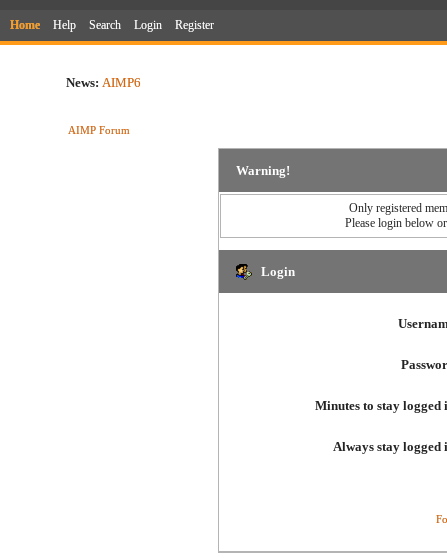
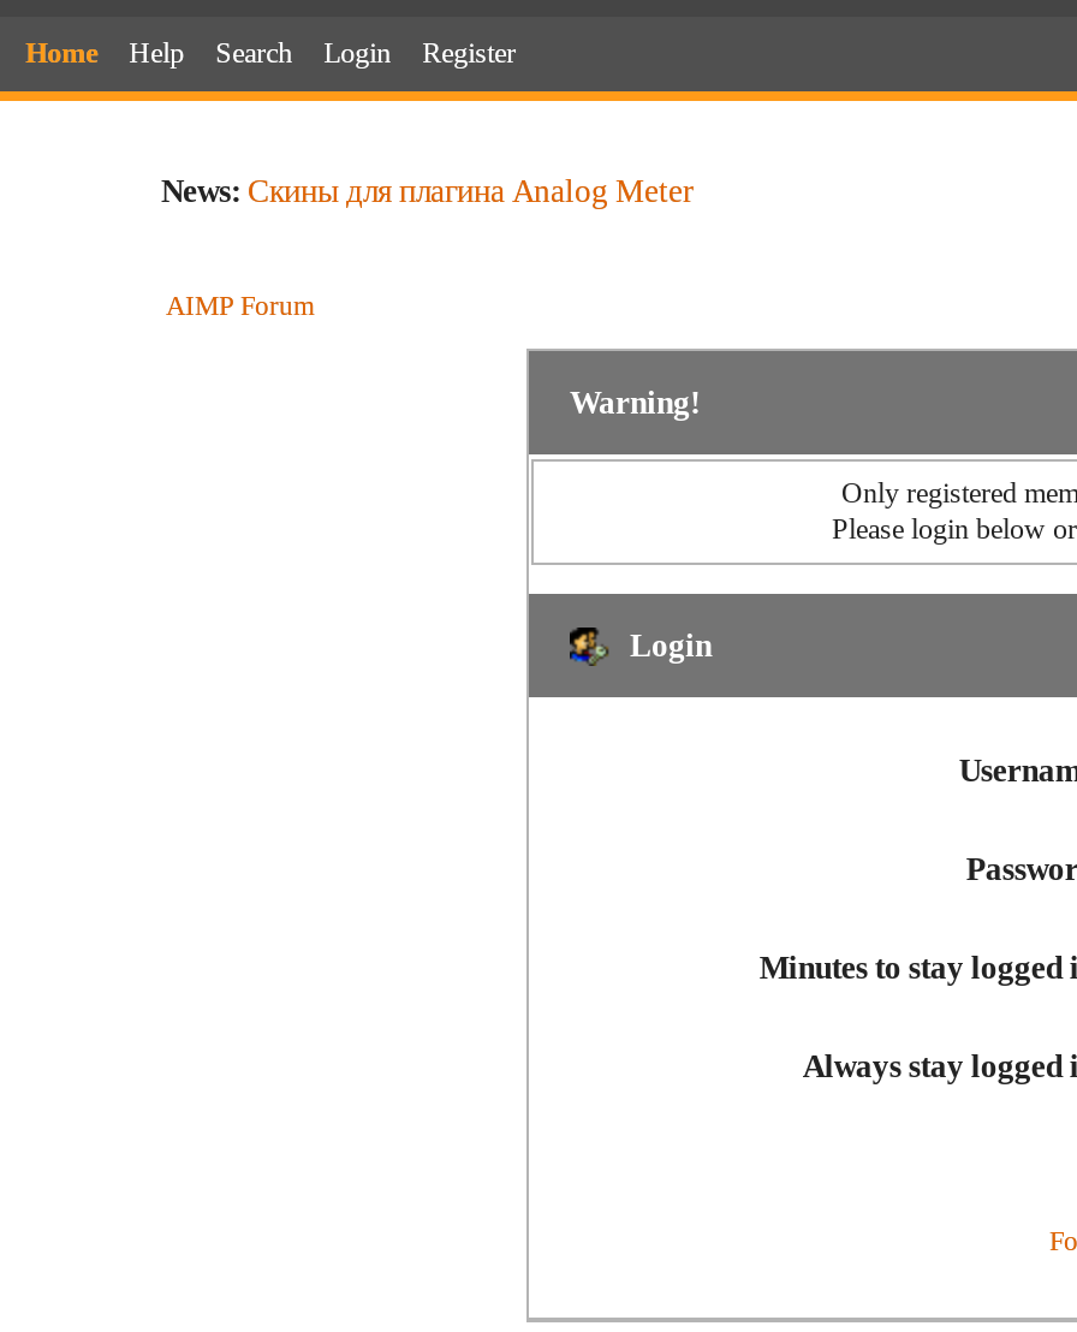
[66,75,141,90] News: AIMP6 -> [161,173,692,209] News: Скины для плагина Analog Meter

